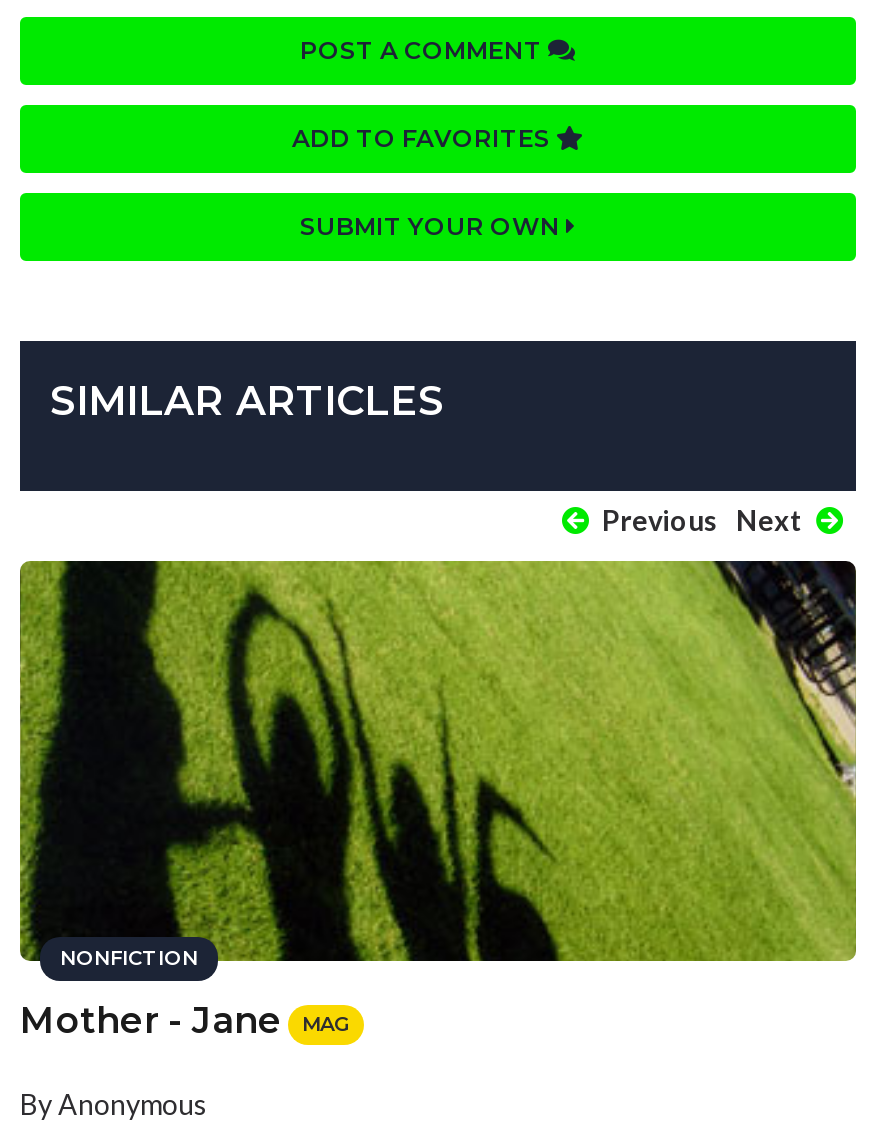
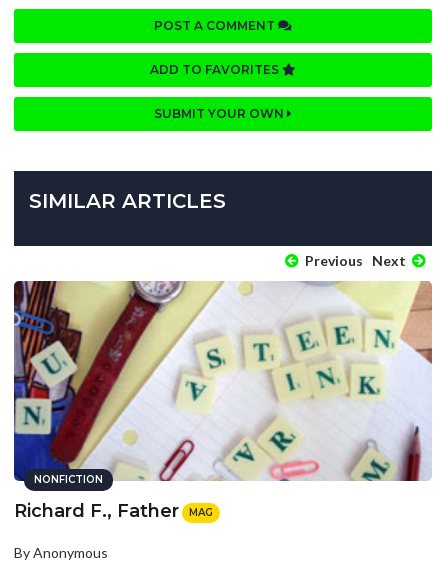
[18,559,858,1043] [image] | Mother - Jane -> [13,280,433,522] [image] | Richard F., Father

